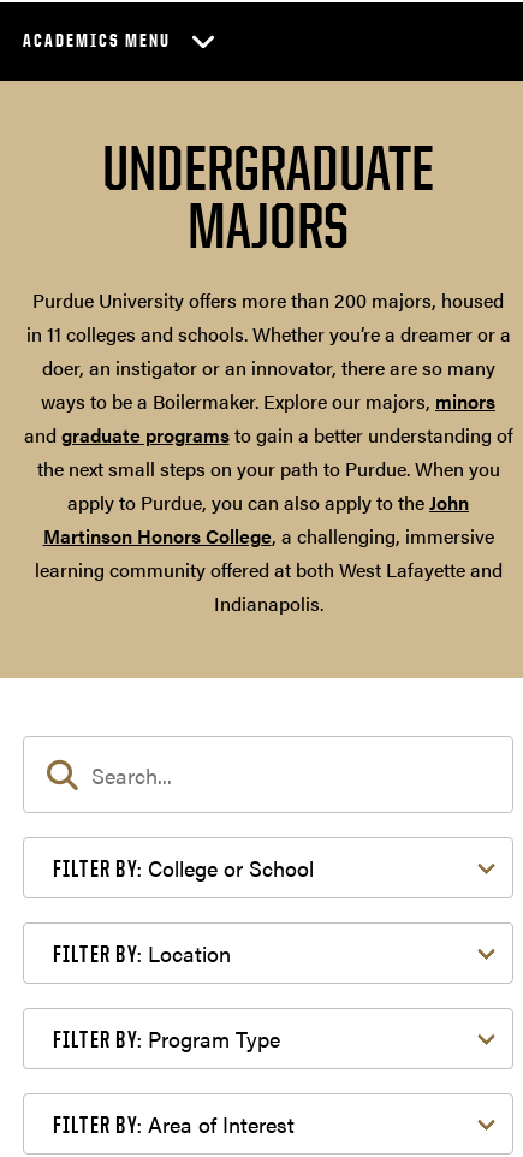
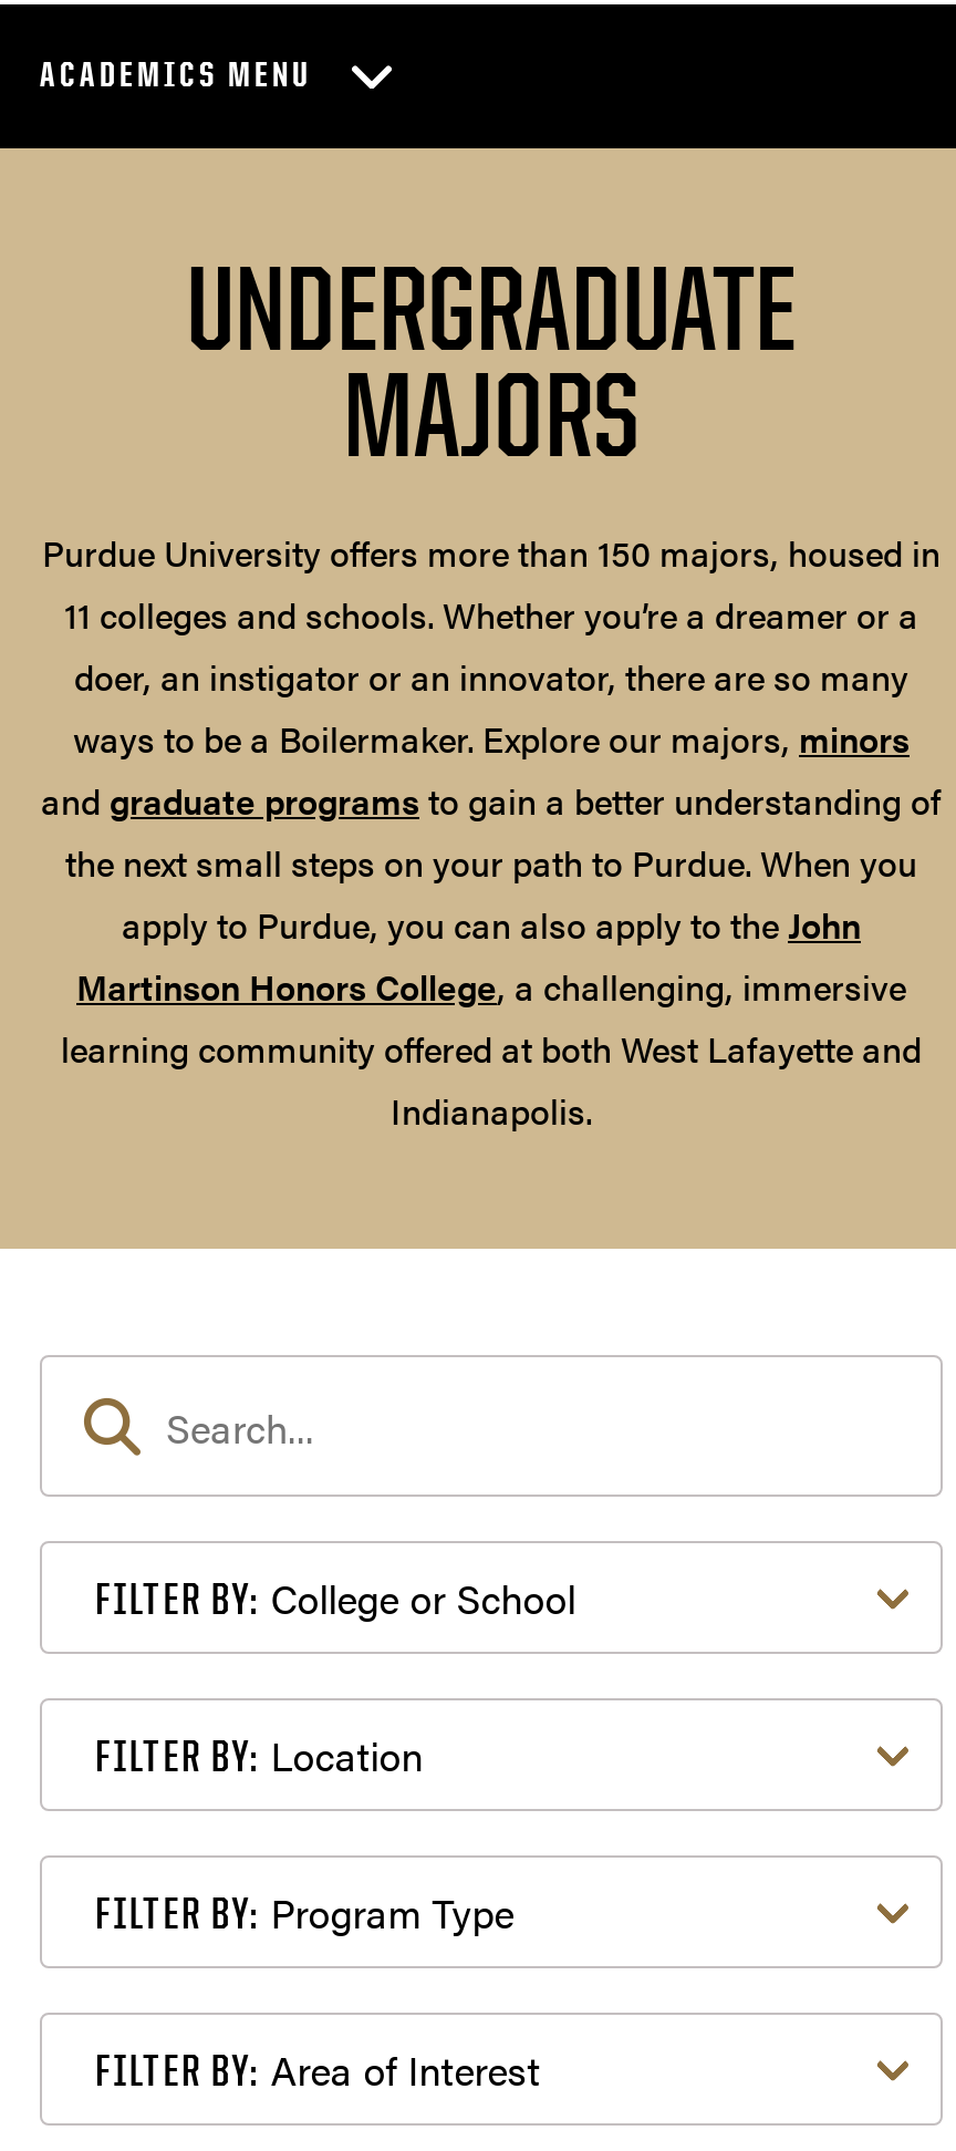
[26,286,510,348] Purdue University offers more than 200 majors, housed | in 11 colleges and schools. Whether you’re a dreamer or a -> [42,527,941,640] Purdue University offers more than 150 majors, housed in | 11 colleges and schools. Whether you’re a dreamer or a

